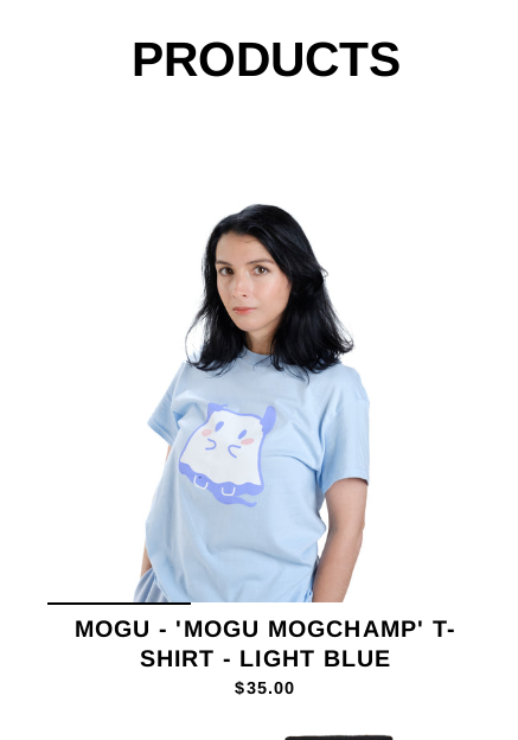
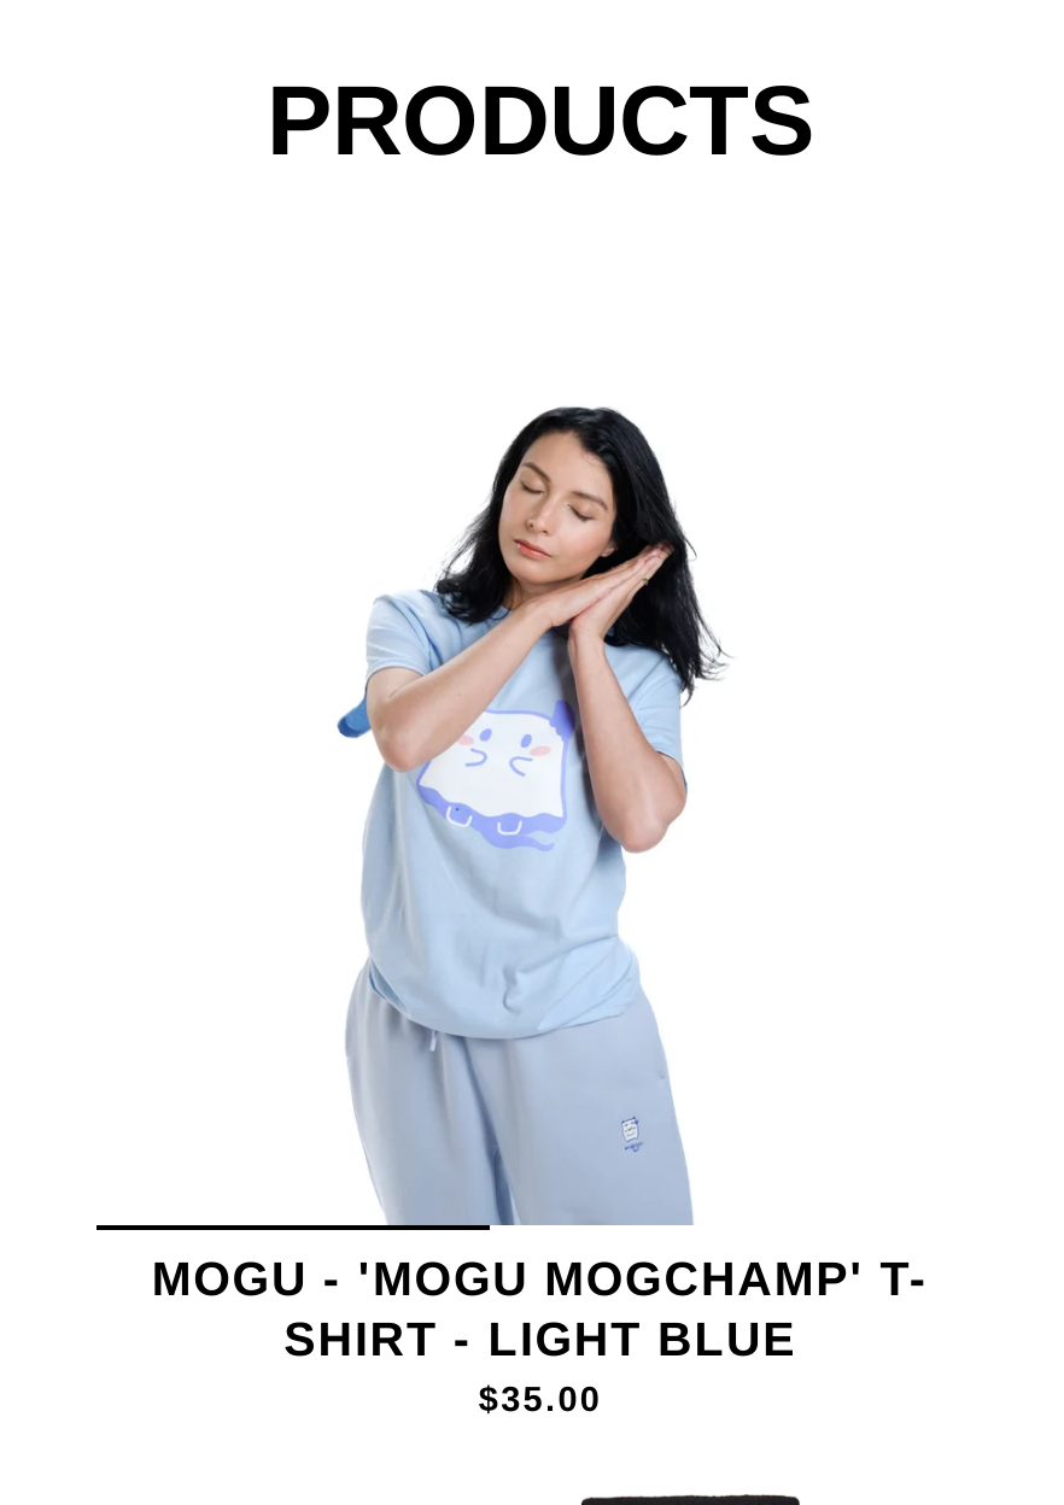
[134,200,370,605] [image] -> [275,405,750,1232] [image]

